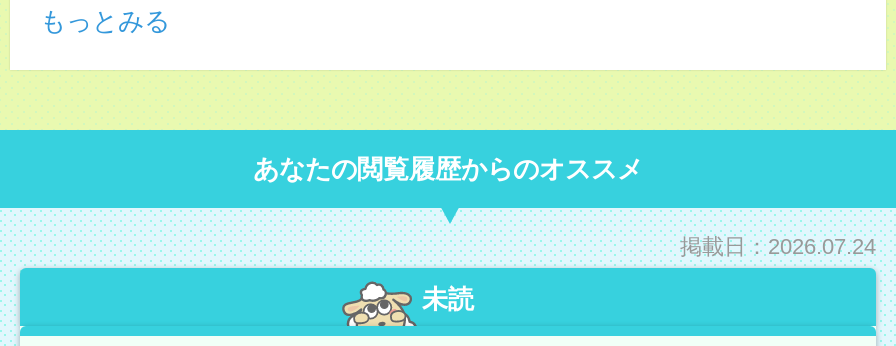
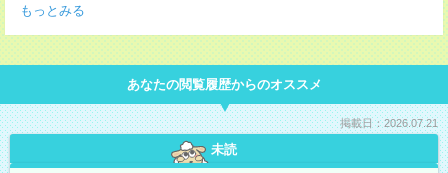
[680,234,876,258] 掲載日：2026.07.24 -> [340,117,438,129] 掲載日：2026.07.21

